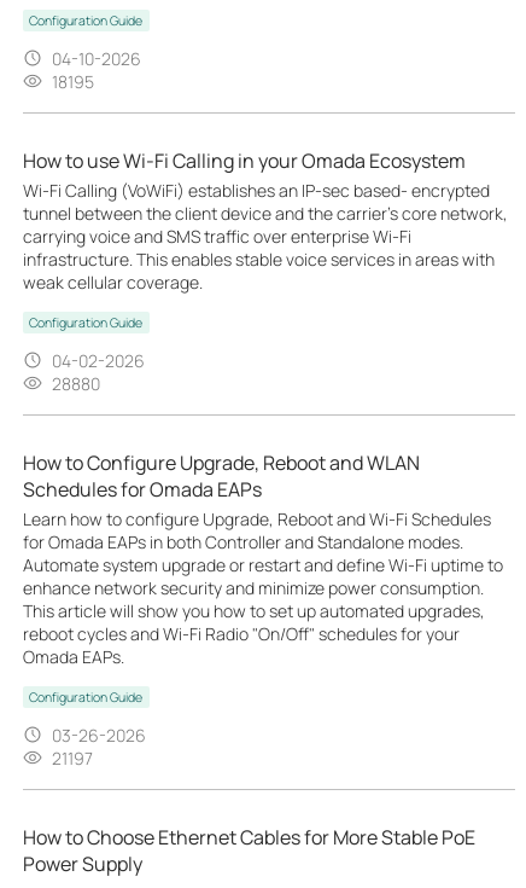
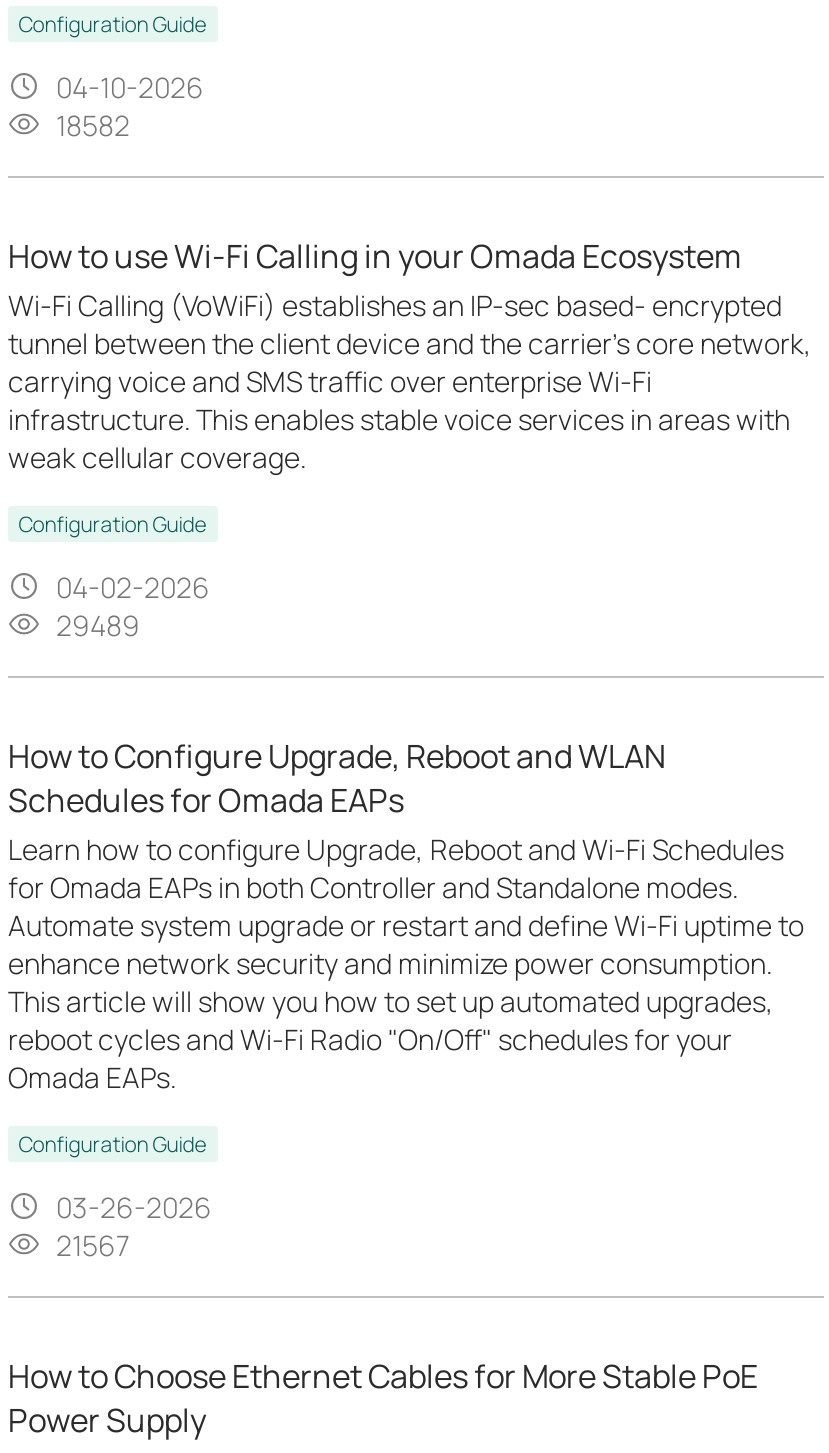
[52,70,94,93] 18195 -> [56,106,130,144] 18582
[52,372,100,395] 28880 -> [56,606,140,644] 29489
[52,746,93,769] 21197 -> [56,1226,130,1264] 21567

